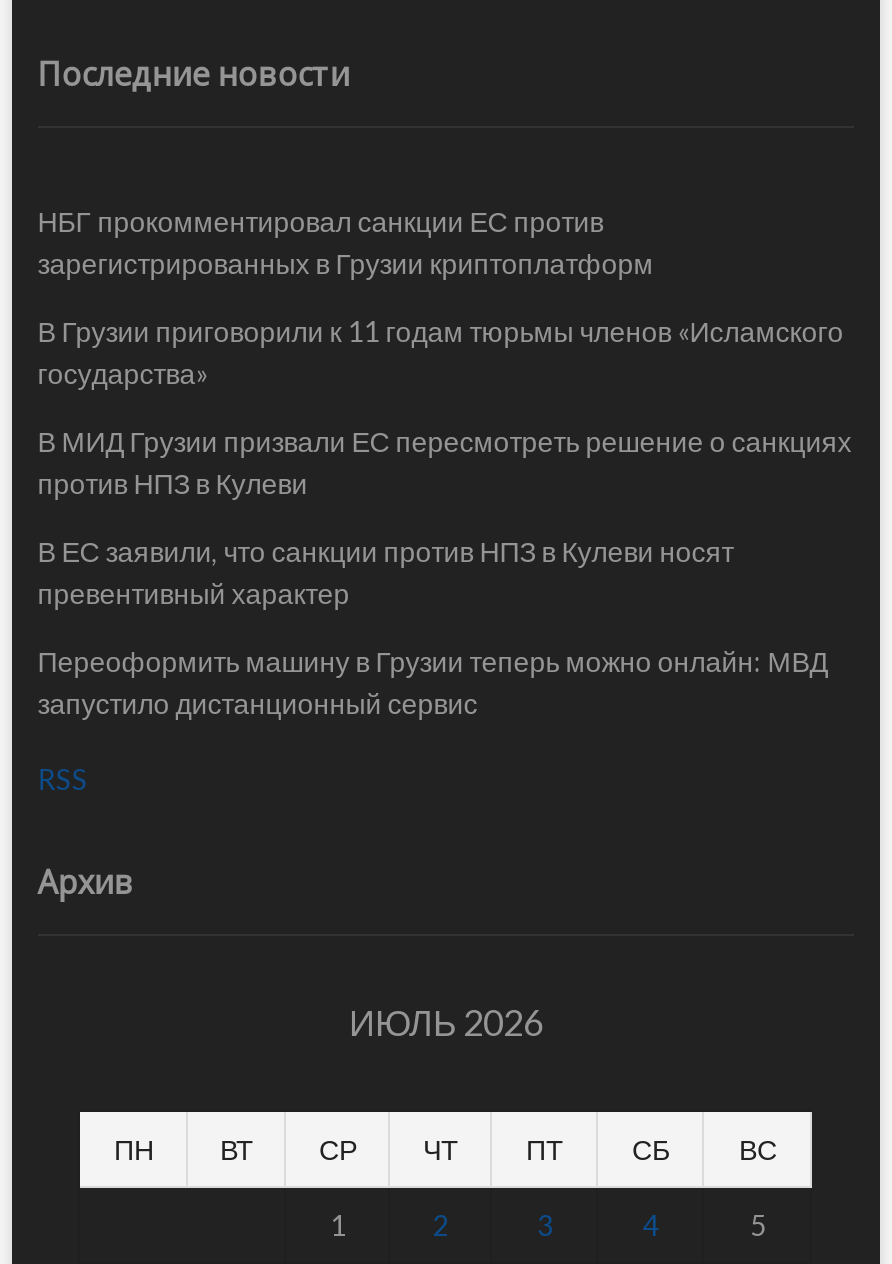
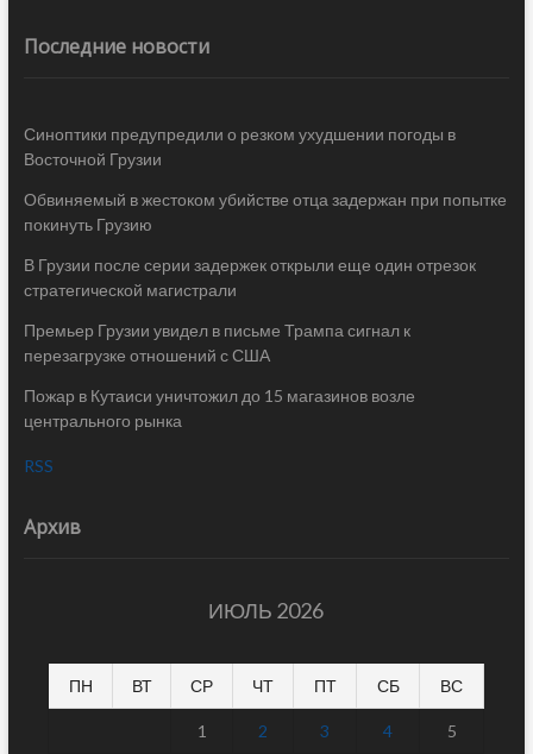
[38,205,654,281] НБГ прокомментировал санкции ЕС против | зарегистрированных в Грузии криптоплатформ -> [24,124,455,169] Синоптики предупредили о резком ухудшении погоды в | Восточной Грузии
[38,315,844,391] В Грузии приговорили к 11 годам тюрьмы членов «Исламского | государства» -> [24,189,507,235] Обвиняемый в жестоком убийстве отца задержан при попытке | покинуть Грузию
[38,425,852,501] В МИД Грузии призвали ЕС пересмотреть решение о санкциях | против НПЗ в Кулеви -> [24,255,476,300] В Грузии после серии задержек открыли еще один отрезок | стратегической магистрали
[38,535,734,611] В ЕС заявили, что санкции против НПЗ в Кулеви носят | превентивный характер -> [24,320,410,365] Премьер Грузии увидел в письме Трампа сигнал к | перезагрузке отношений с США
[38,645,828,721] Переоформить машину в Грузии теперь можно онлайн: МВД | запустило дистанционный сервис -> [24,386,415,431] Пожар в Кутаиси уничтожил до 15 магазинов возле | центрального рынка

